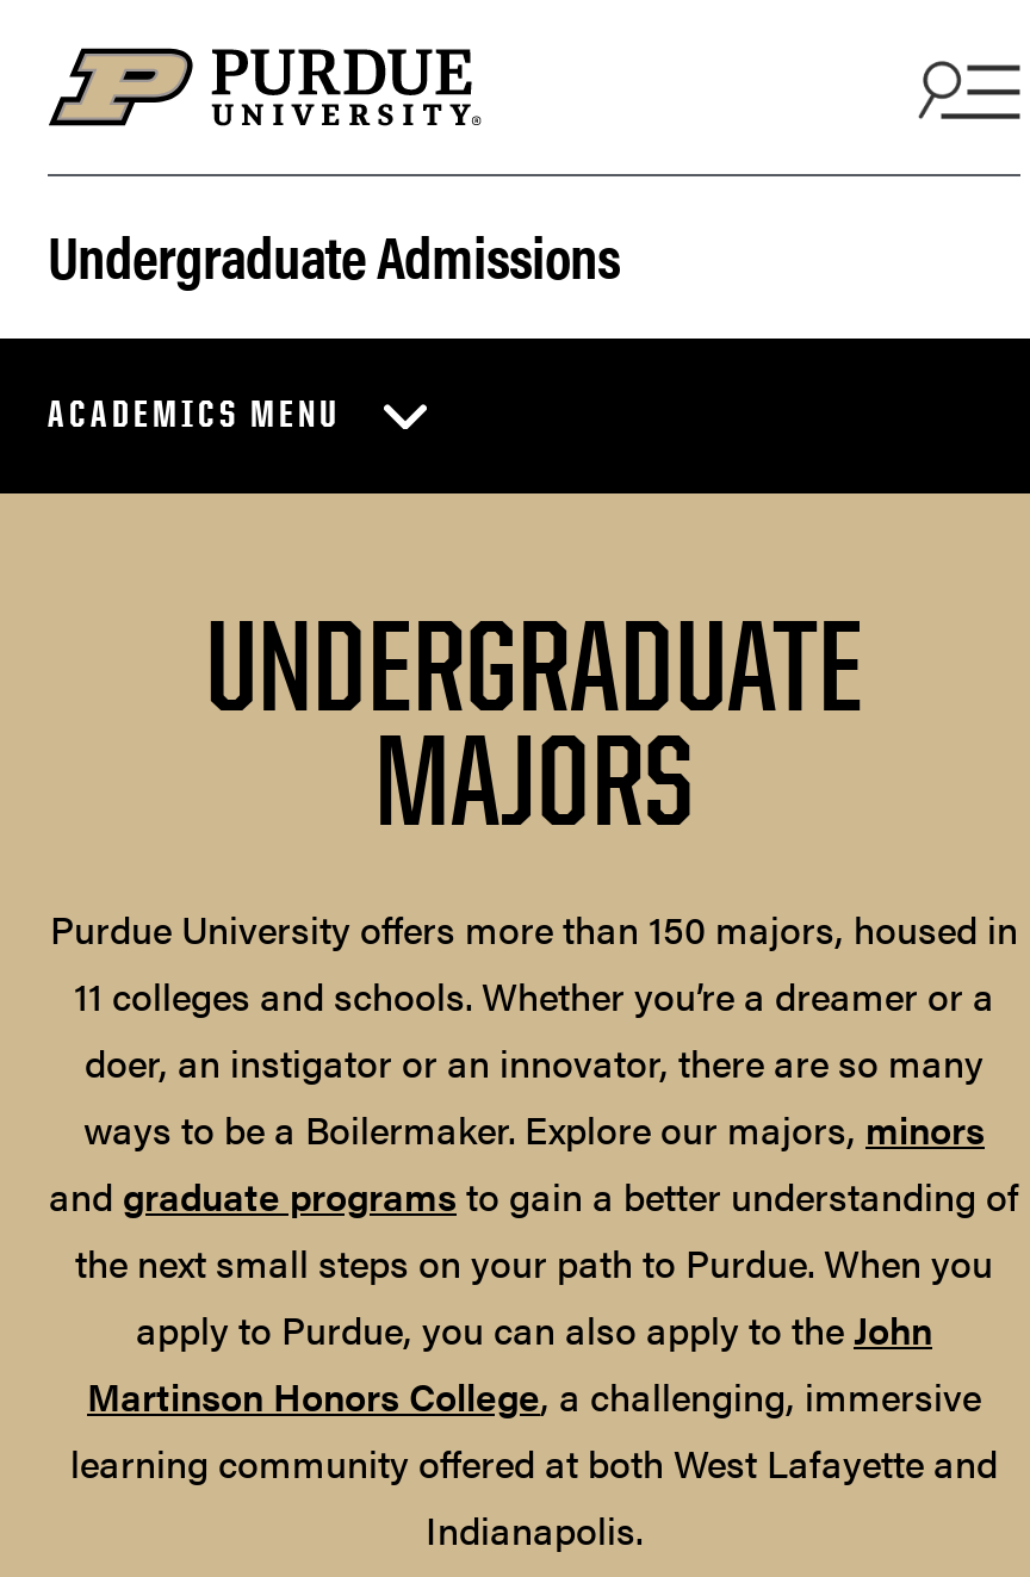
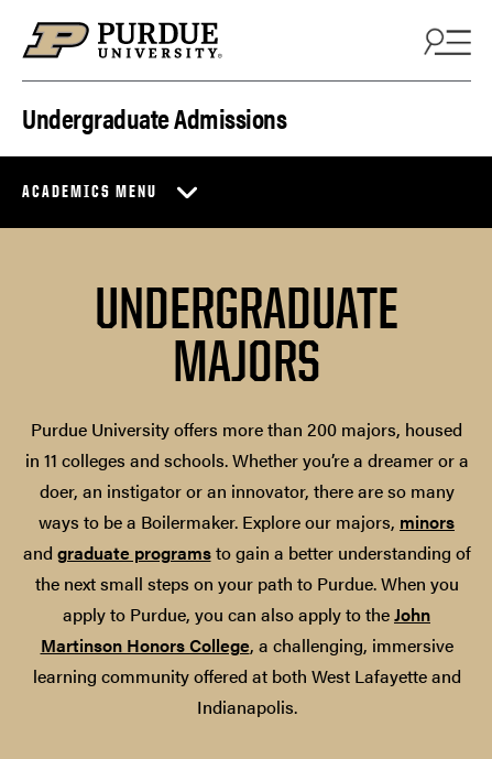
[50,902,1018,1023] Purdue University offers more than 150 majors, housed in | 11 colleges and schools. Whether you’re a dreamer or a -> [25,417,468,473] Purdue University offers more than 200 majors, housed | in 11 colleges and schools. Whether you’re a dreamer or a

